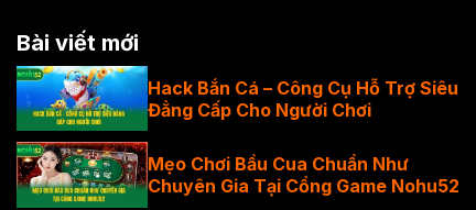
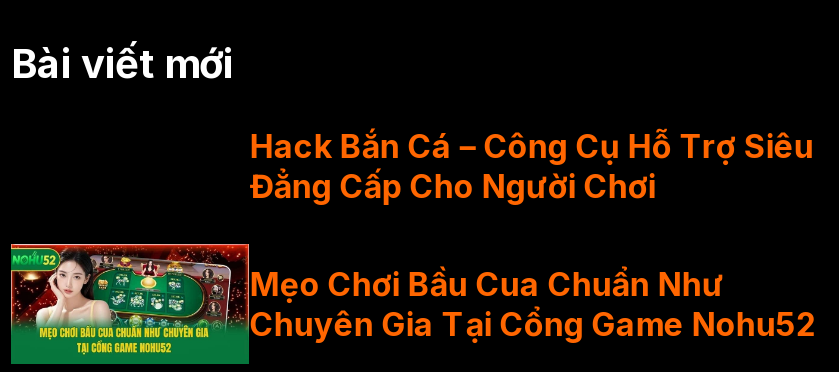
[15,65,149,132] [image] -> none

